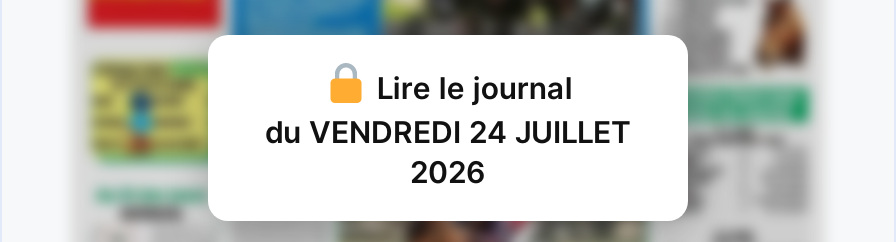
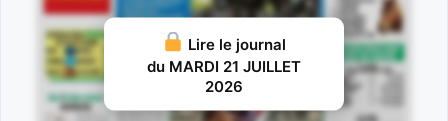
[265,112,631,150] du VENDREDI 24 JUILLET -> [147,56,301,75] du MARDI 21 JUILLET

